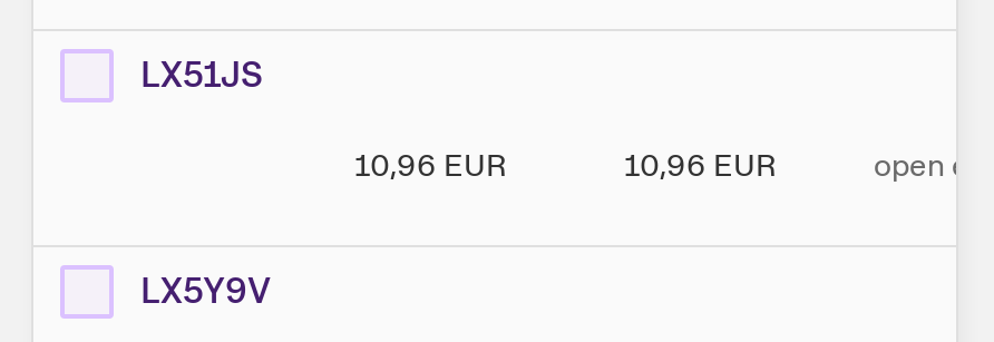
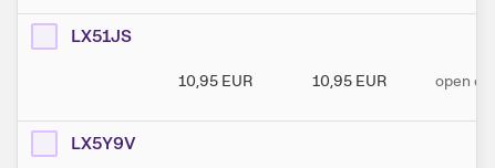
[354,145,506,185] 10,96 EUR -> [178,71,252,91] 10,95 EUR
[624,145,776,185] 10,96 EUR -> [312,71,386,91] 10,95 EUR

